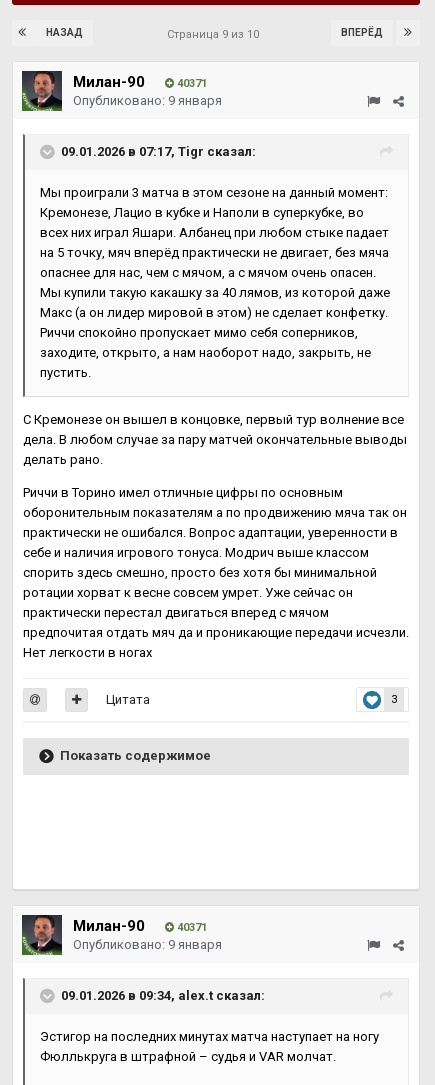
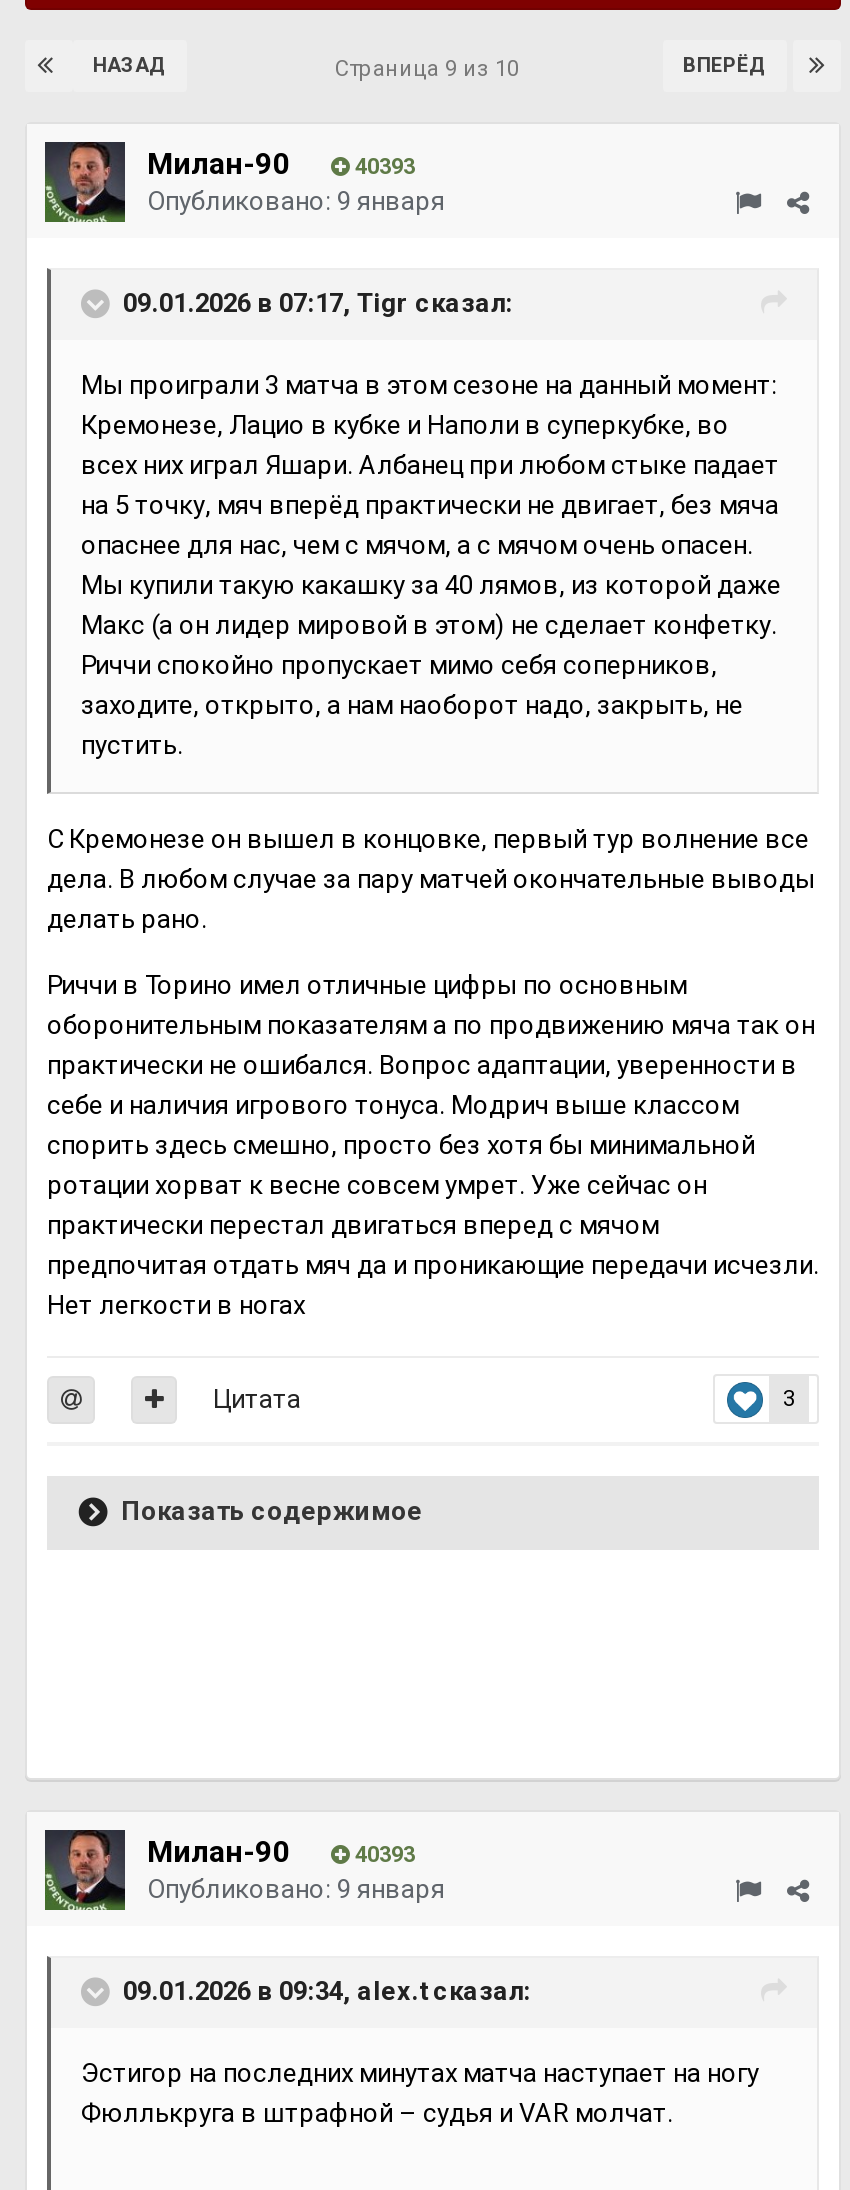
[174,77,207,90] 40371 -> [349,154,415,180] 40393
[174,921,207,934] 40371 -> [349,1842,415,1868] 40393

